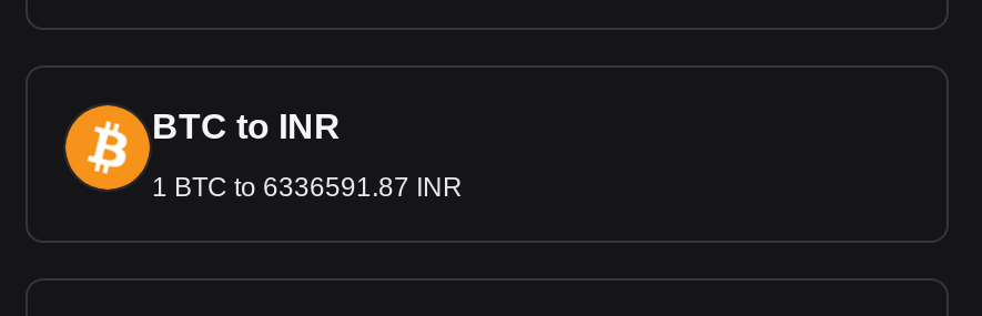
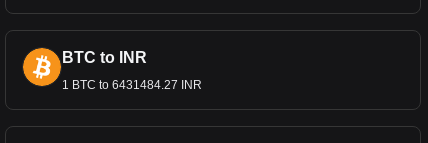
[152,172,463,203] 1 BTC to 6336591.87 INR -> [62,78,202,92] 1 BTC to 6431484.27 INR

